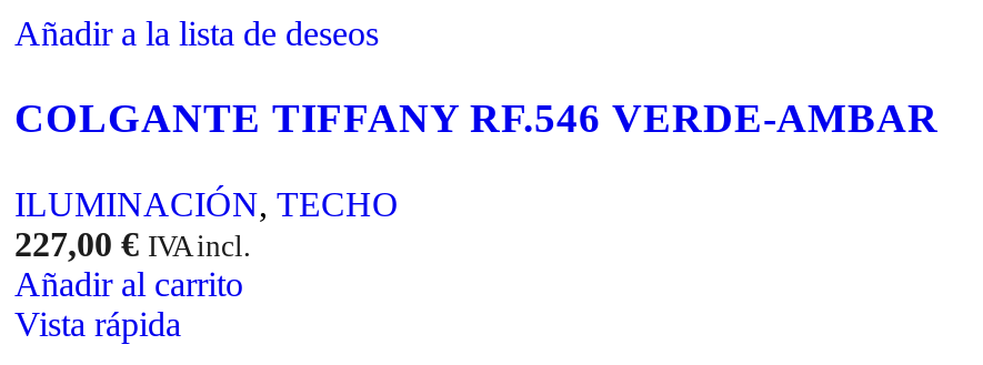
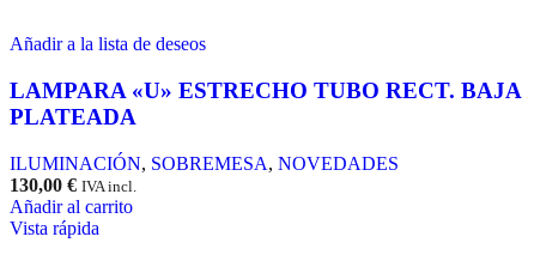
[14,95,939,142] COLGANTE TIFFANY RF.546 VERDE-AMBAR -> [10,78,521,129] LAMPARA «U» ESTRECHO TUBO RECT. BAJA | PLATEADA
[14,186,399,263] ILUMINACIÓN, TECHO | 227,00 € IVA incl. -> [10,153,399,195] ILUMINACIÓN, SOBREMESA, NOVEDADES | 130,00 € IVA incl.

